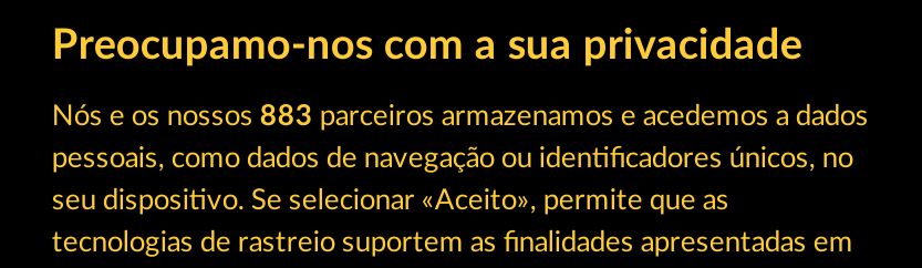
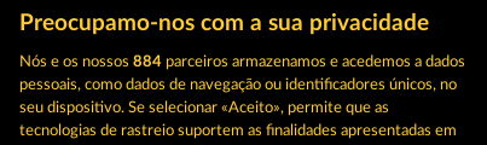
[52,103,869,132] Nós e os nossos 883 parceiros armazenamos e acedemos a dados -> [20,54,466,70] Nós e os nossos 884 parceiros armazenamos e acedemos a dados

